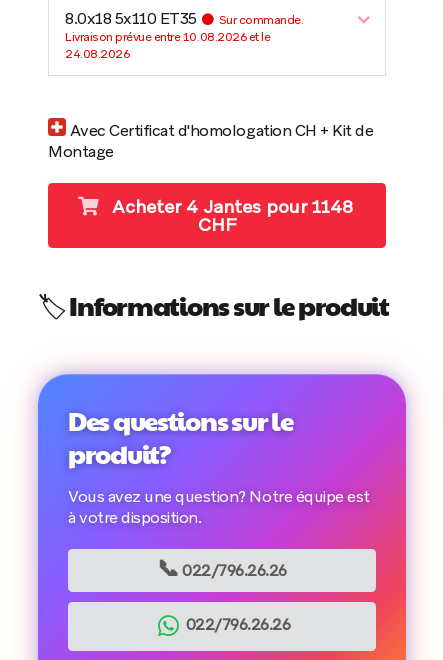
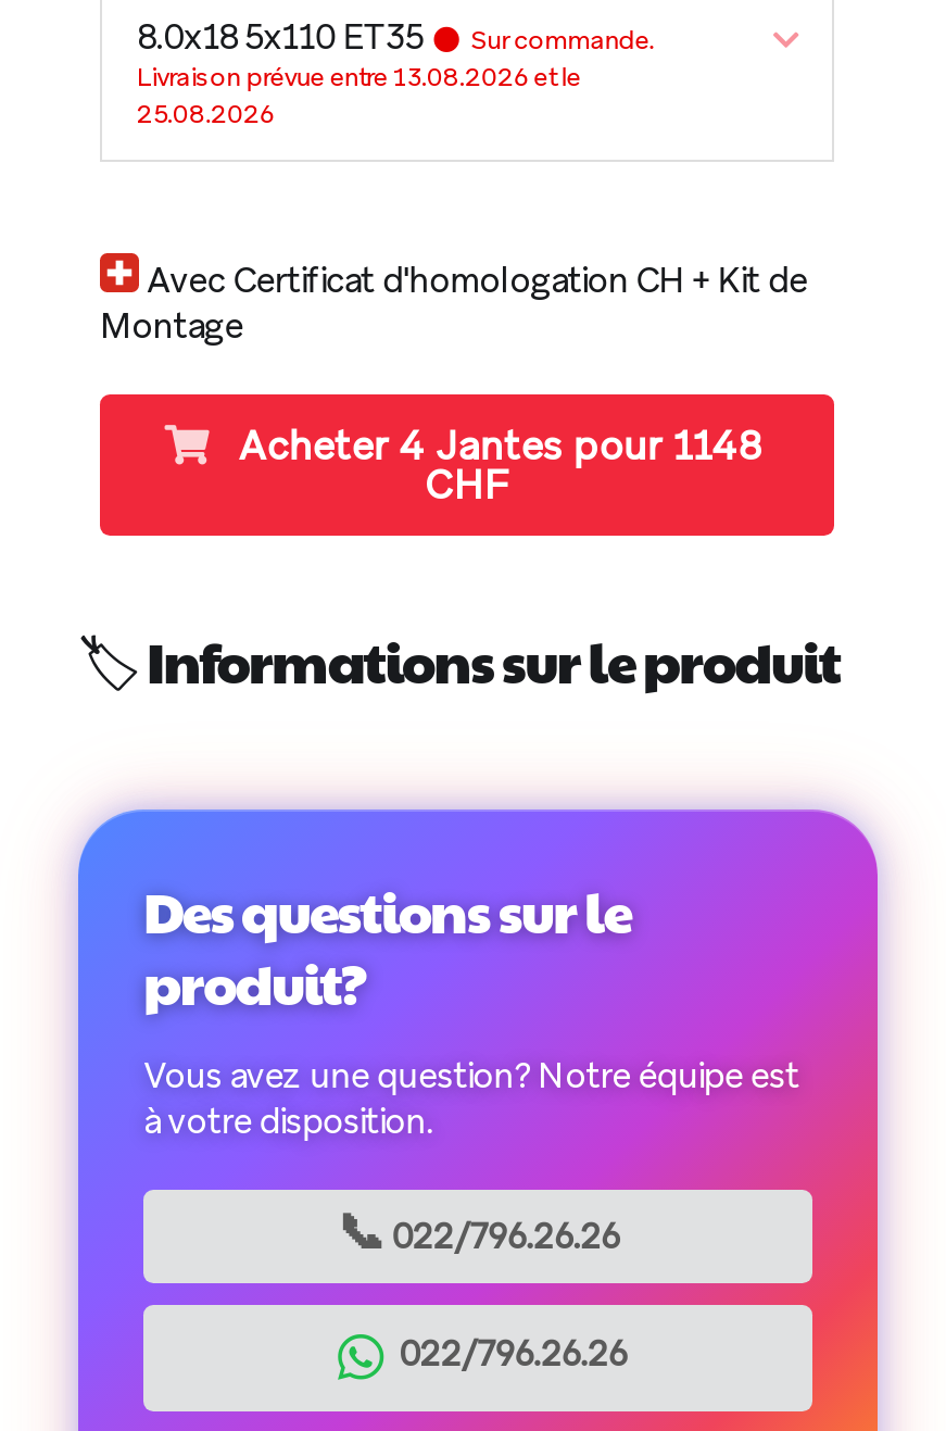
[65,29,270,45] Livraison prévue entre 10.08.2026 et le -> [137,60,581,95] Livraison prévue entre 13.08.2026 et le
[65,46,129,62] 24.08.2026 -> [137,97,274,132] 25.08.2026

